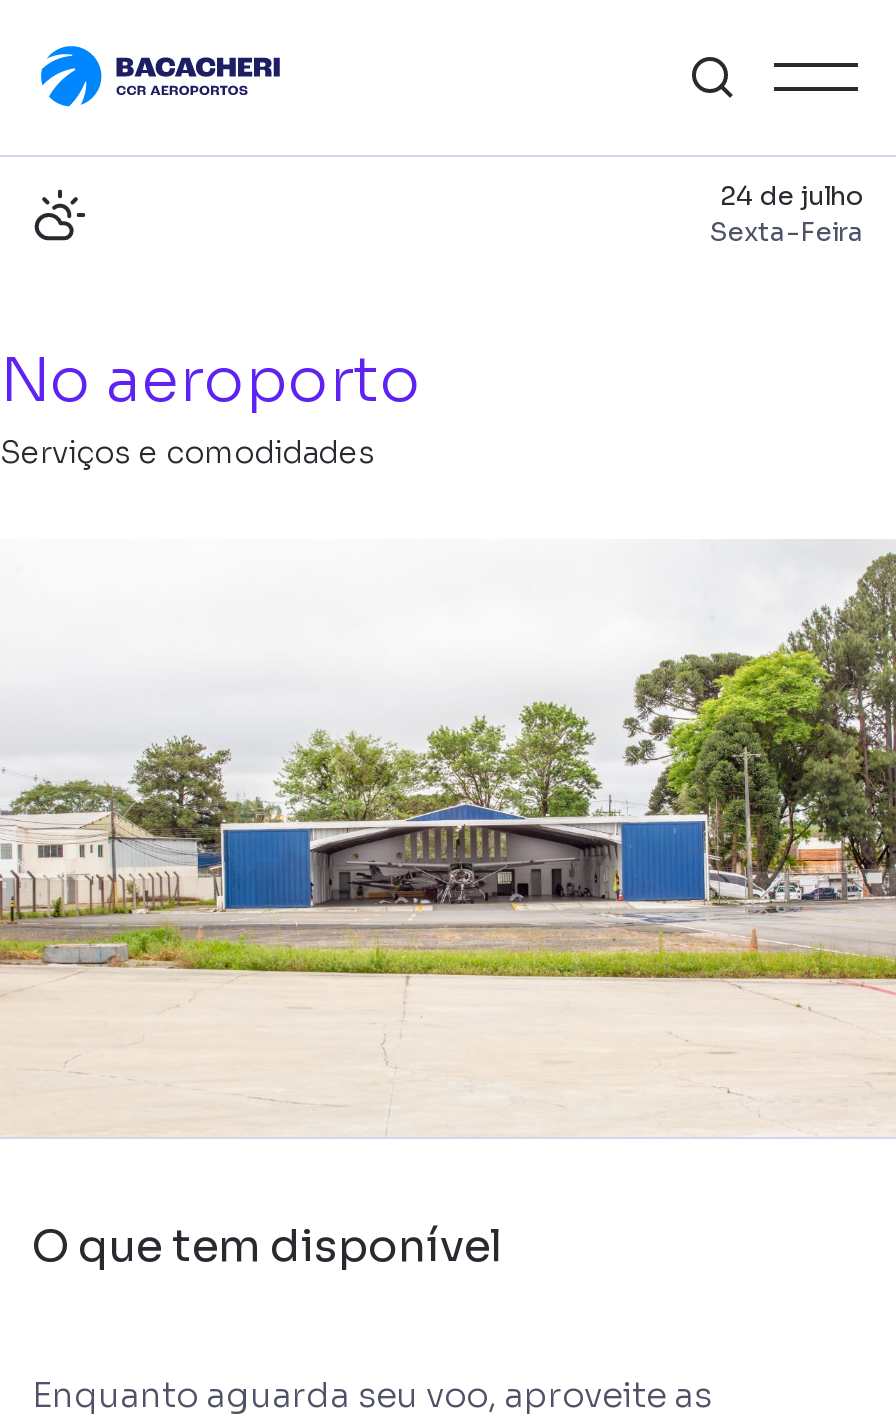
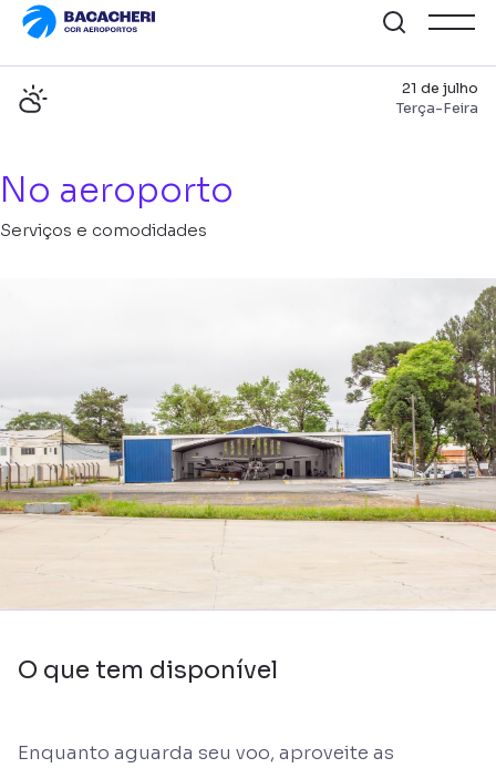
[710,179,864,249] 24 de julho | Sexta-Feira -> [396,79,478,117] 21 de julho | Terça-Feira

